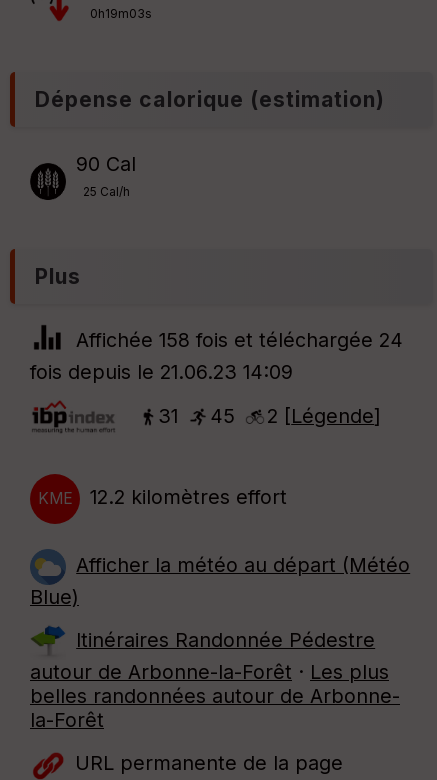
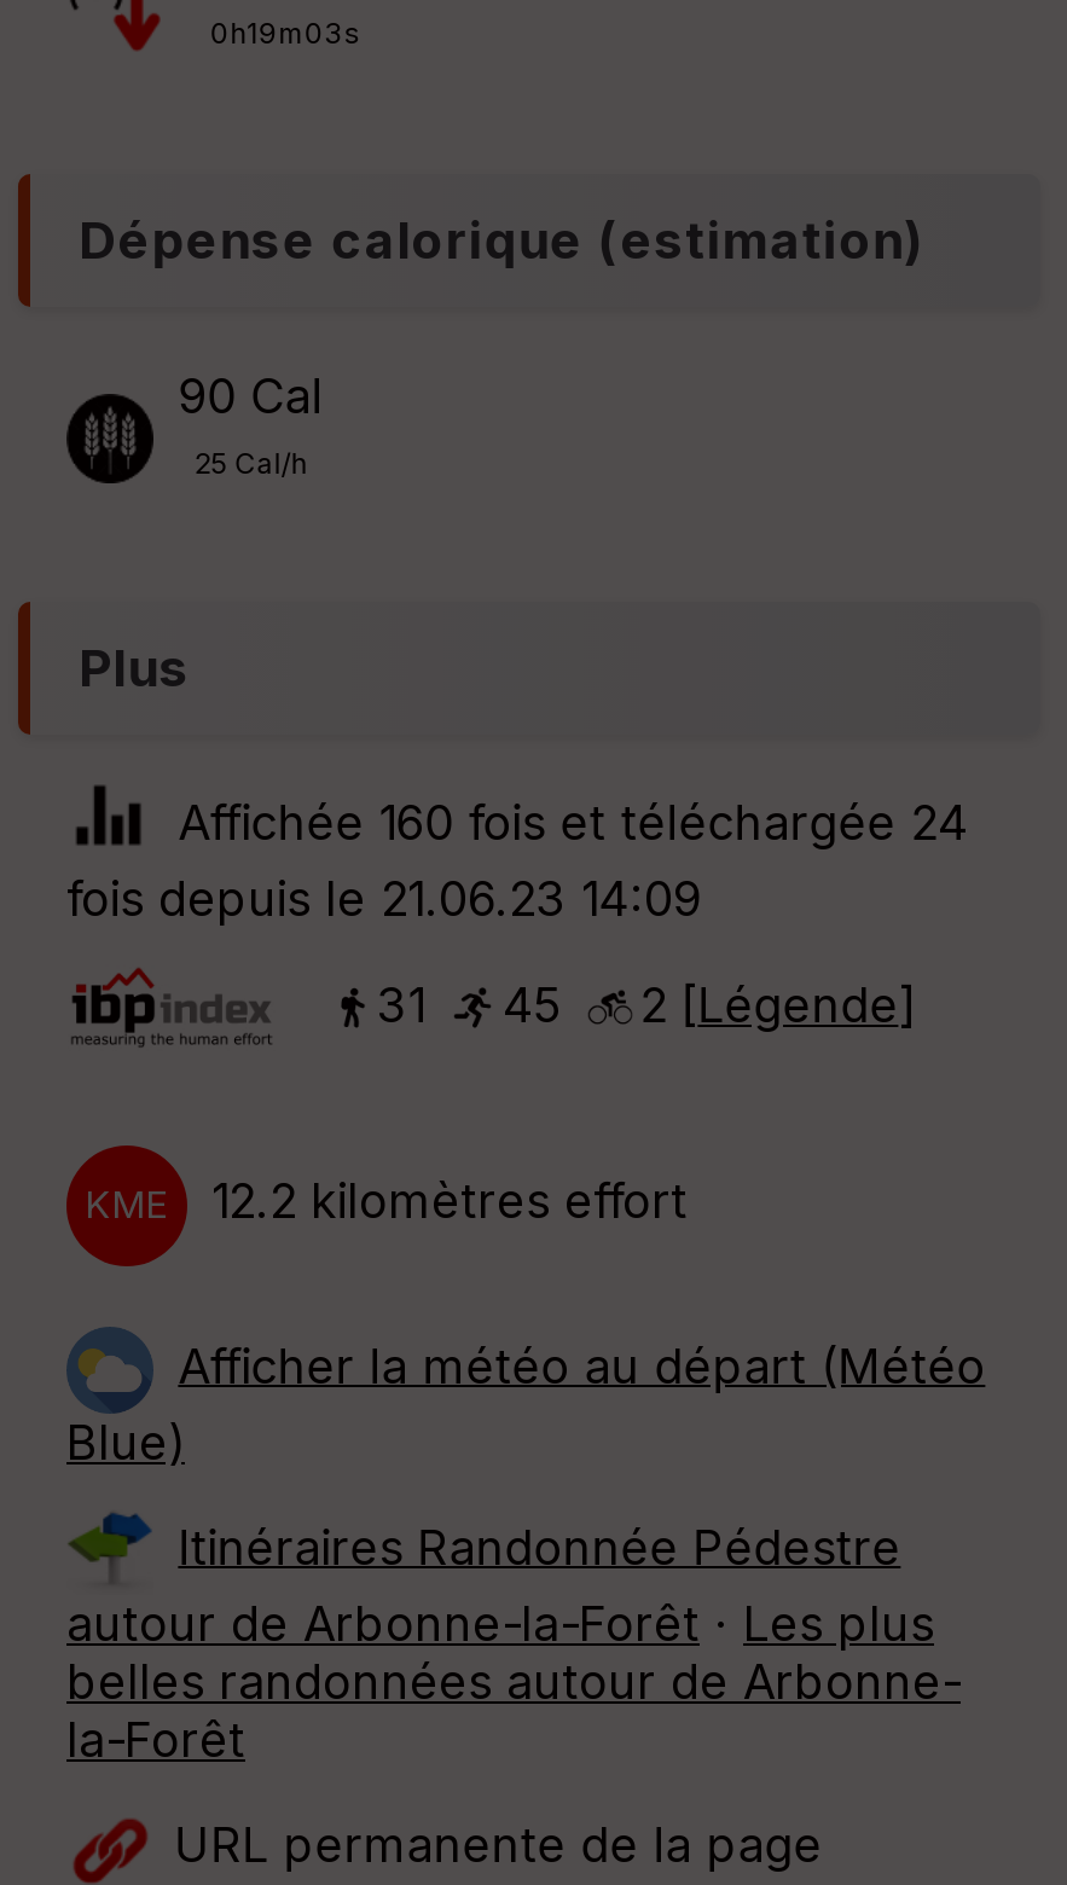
[76,328,403,352] Affichée 158 fois et téléchargée 24 -> [178,794,968,852] Affichée 160 fois et téléchargée 24

